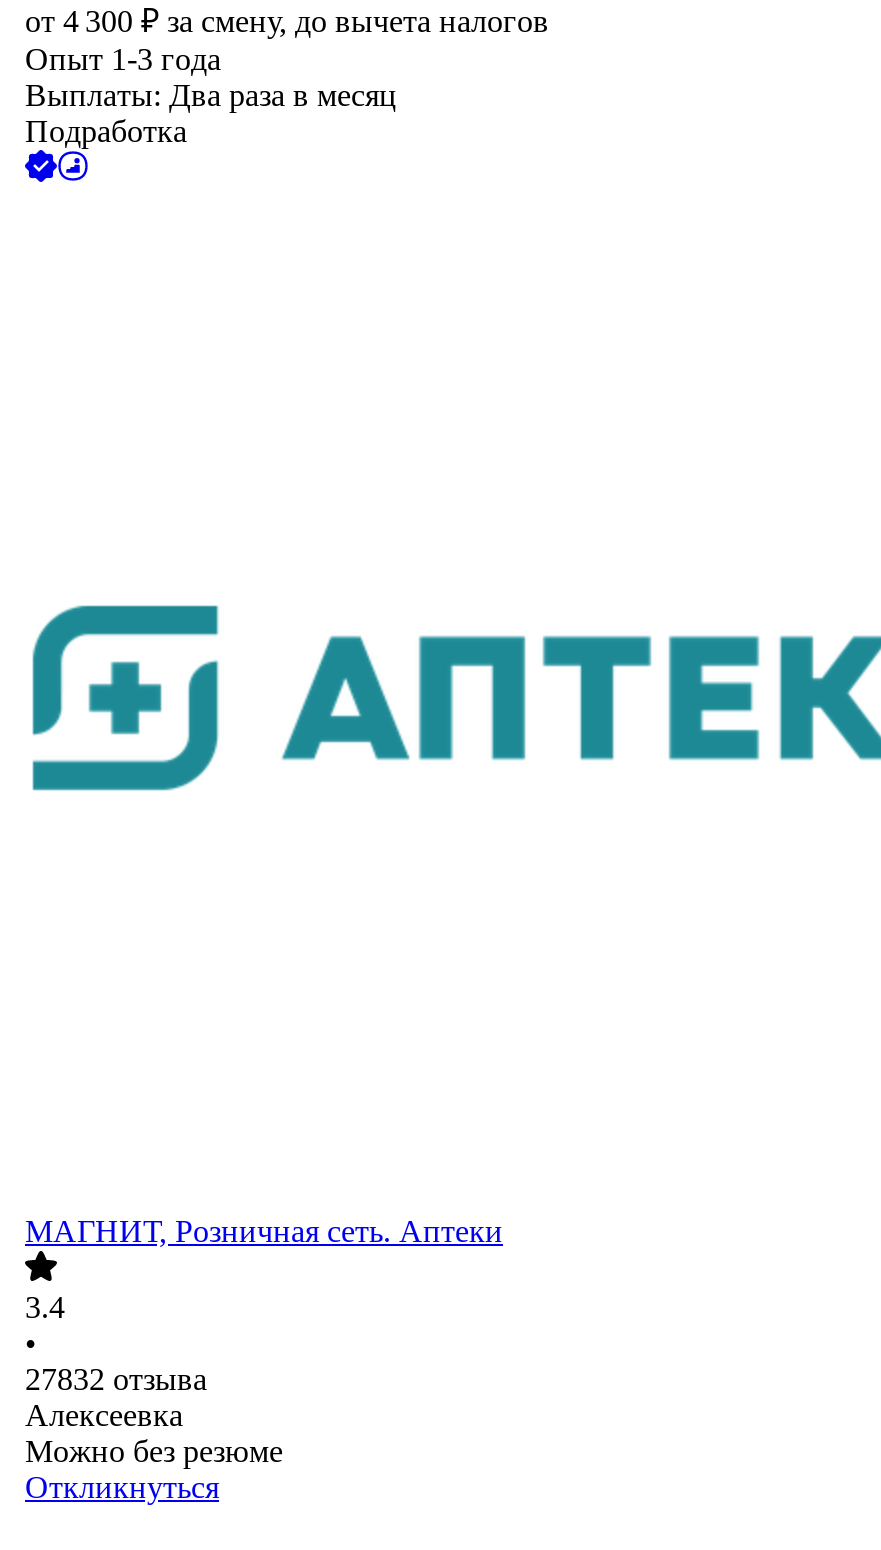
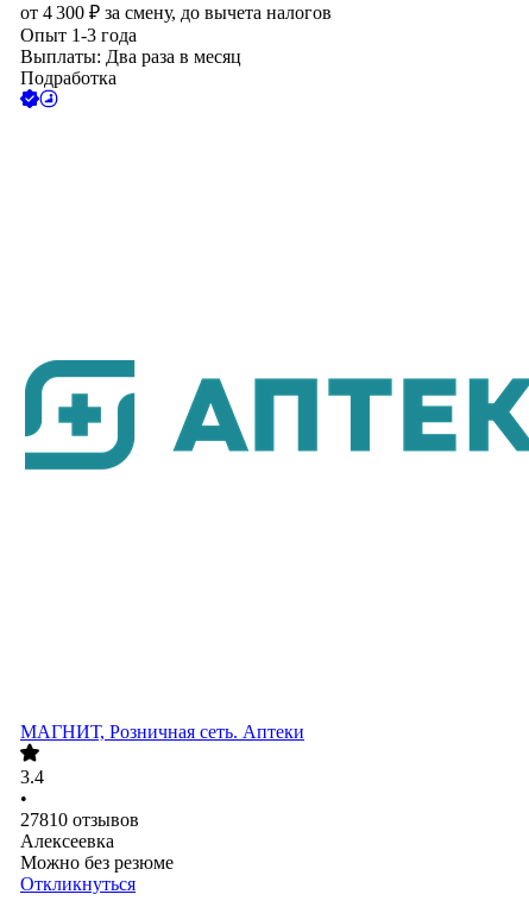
[25,1363,207,1397] 27832 отзыва -> [20,810,139,830] 27810 отзывов

